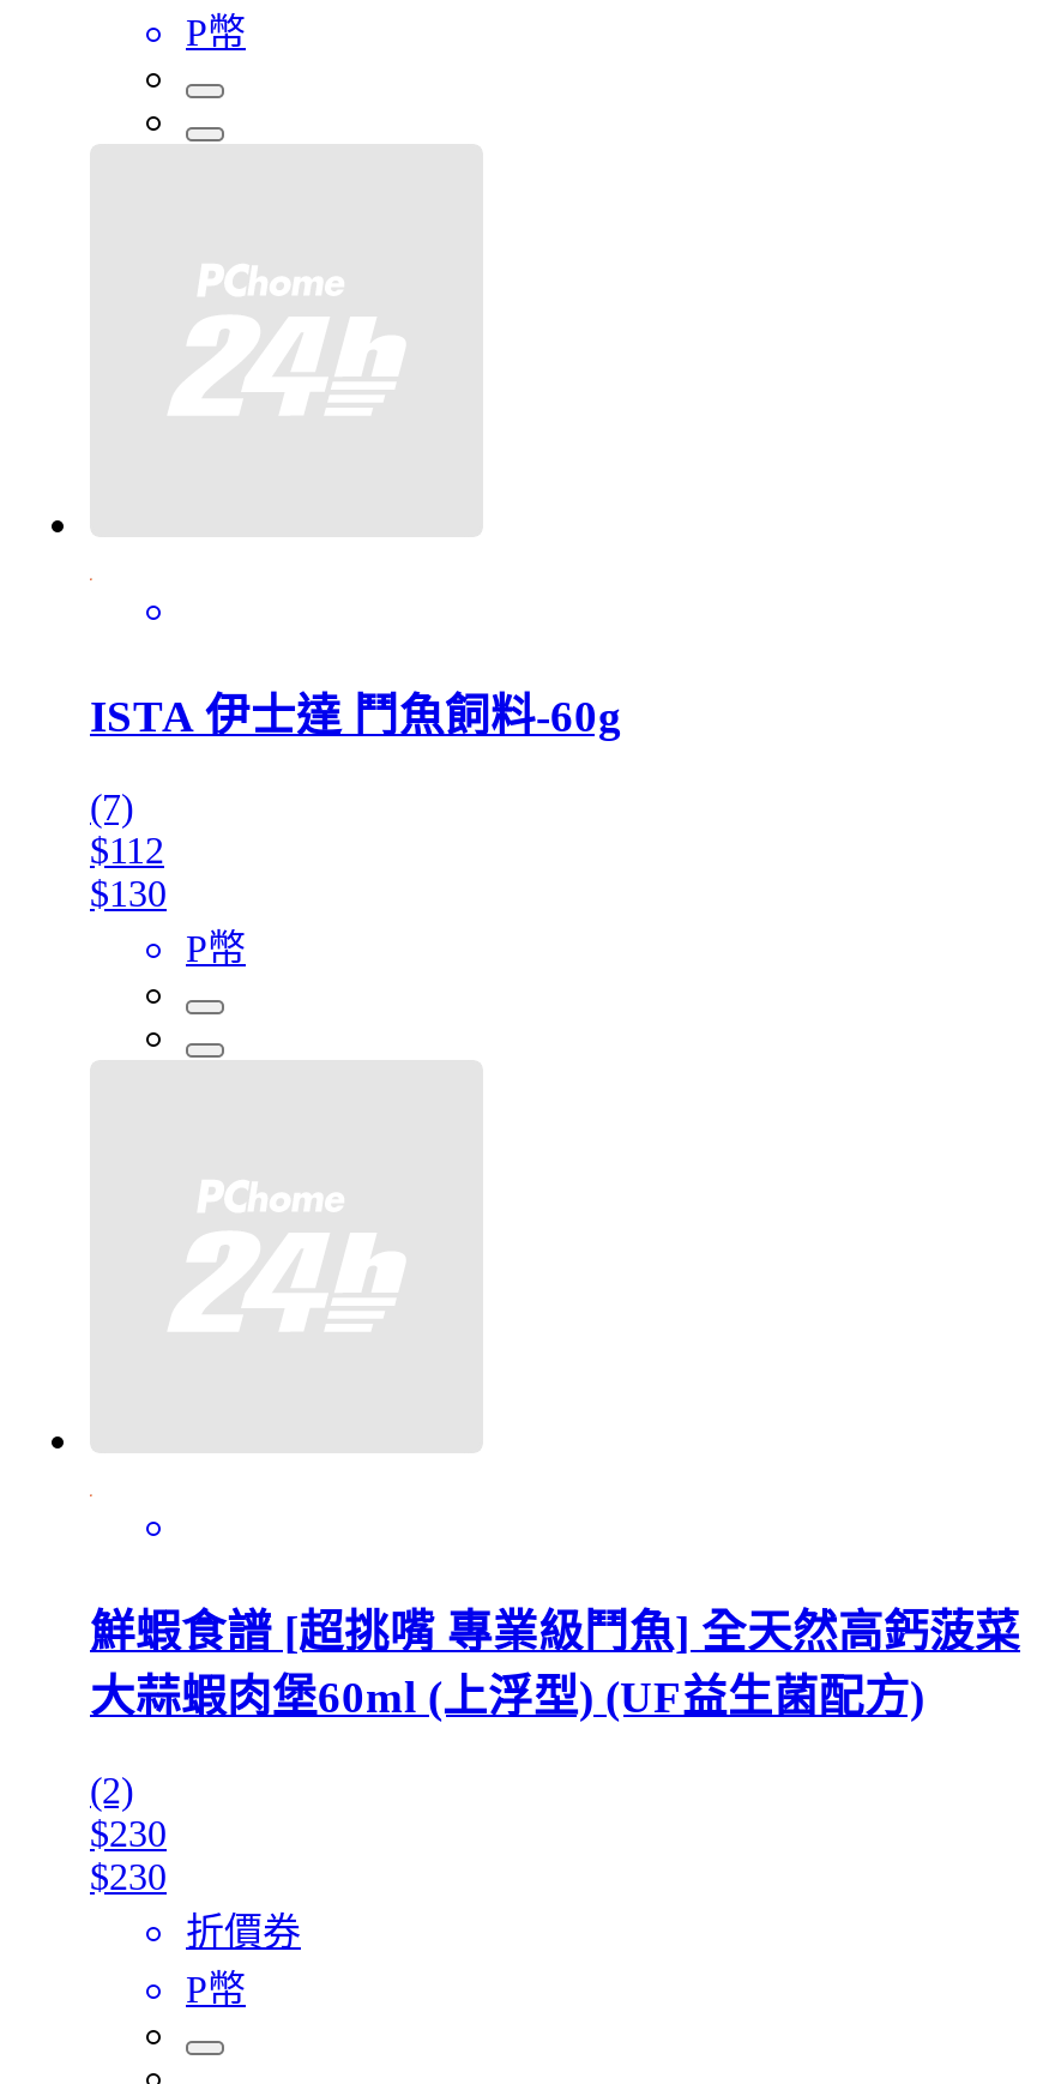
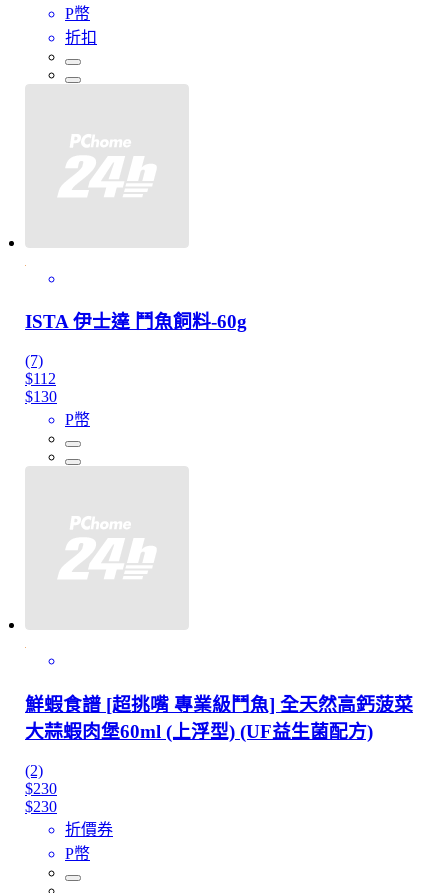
none -> [65,29,97,46] 折扣

